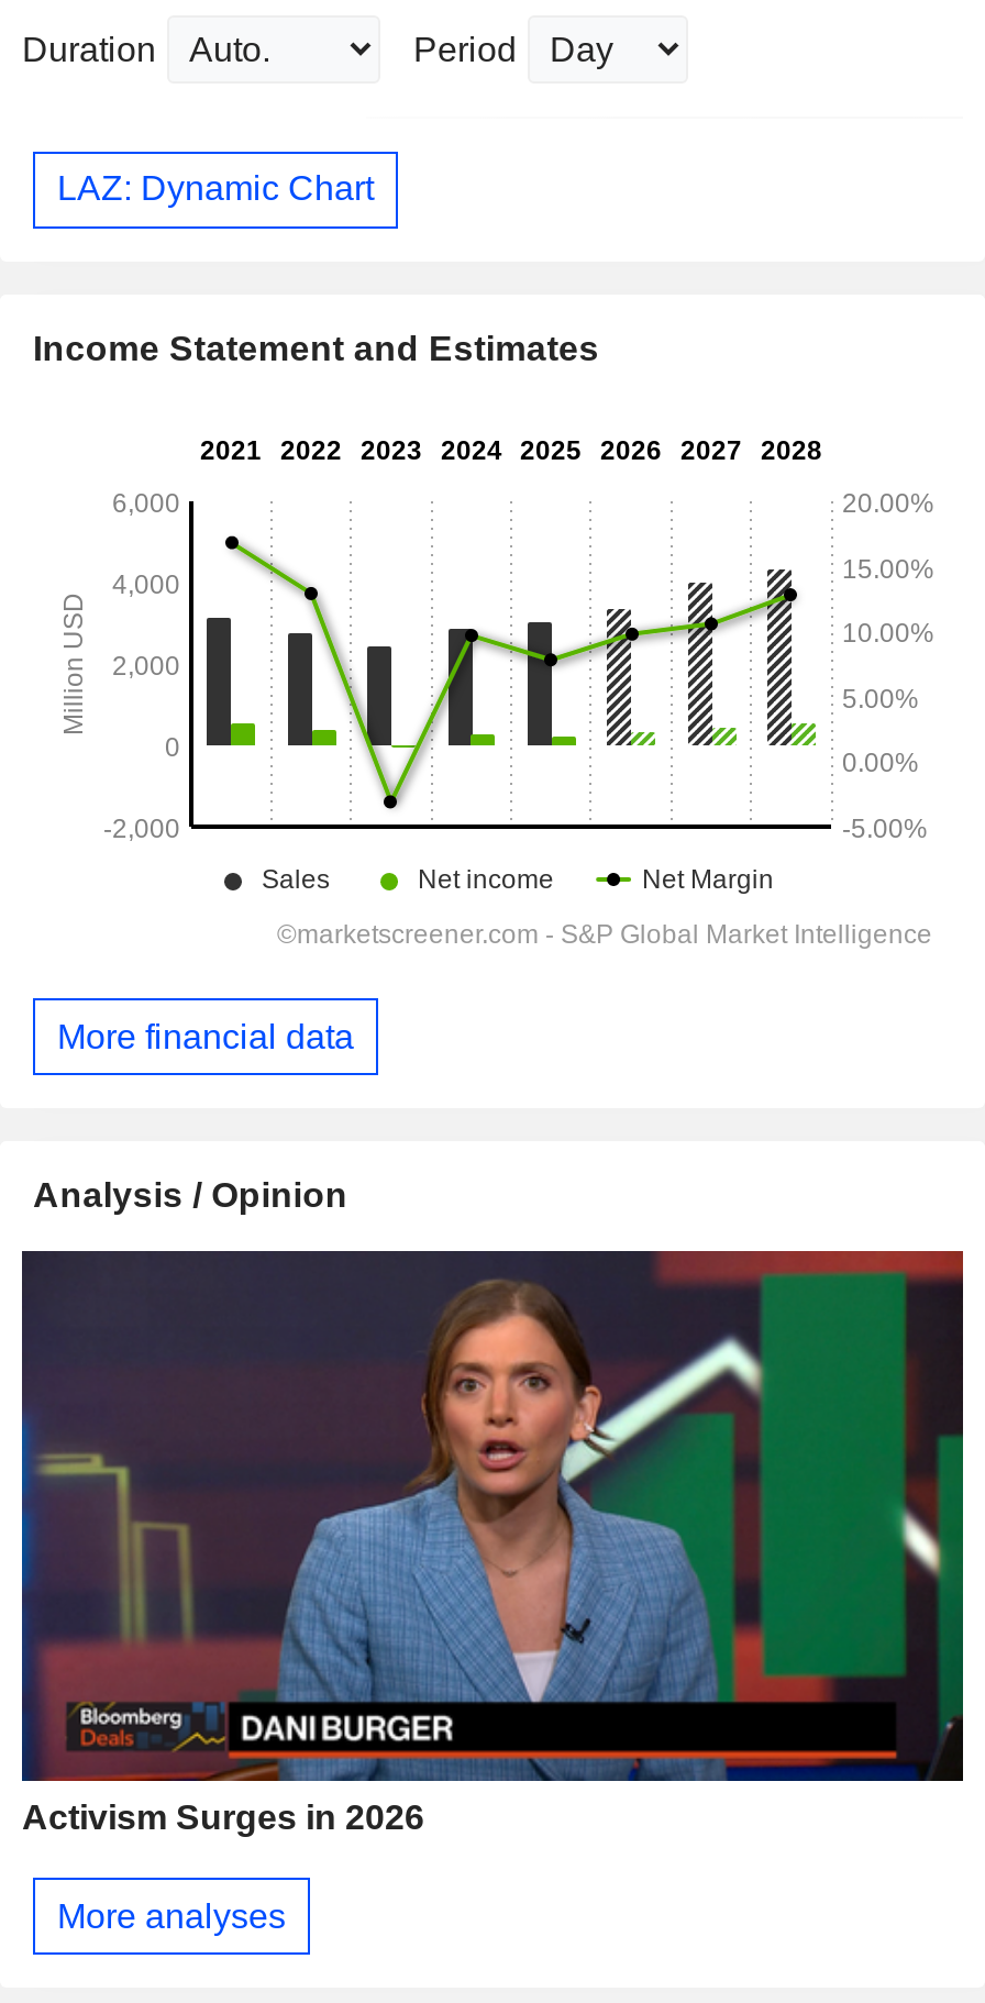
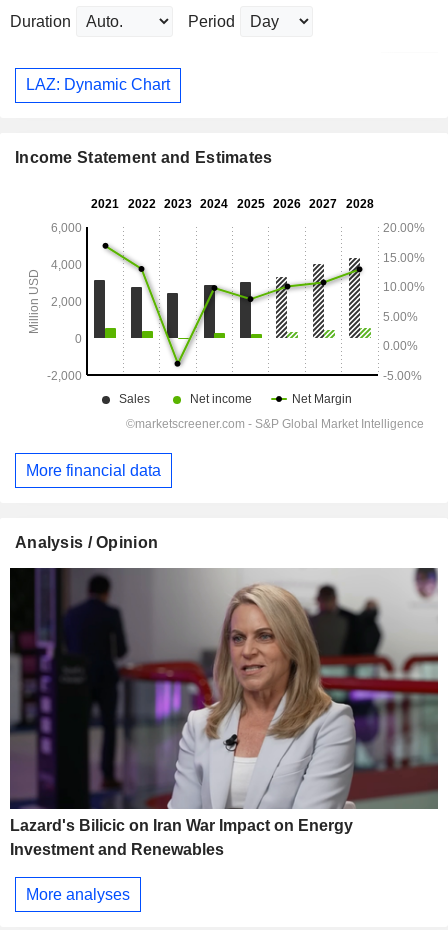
[22,1249,963,1836] [image] | Activism Surges in 2026 -> [10,567,439,858] [image] | Lazard's Bilicic on Iran War Impact on Energy | Investment and Renewables

